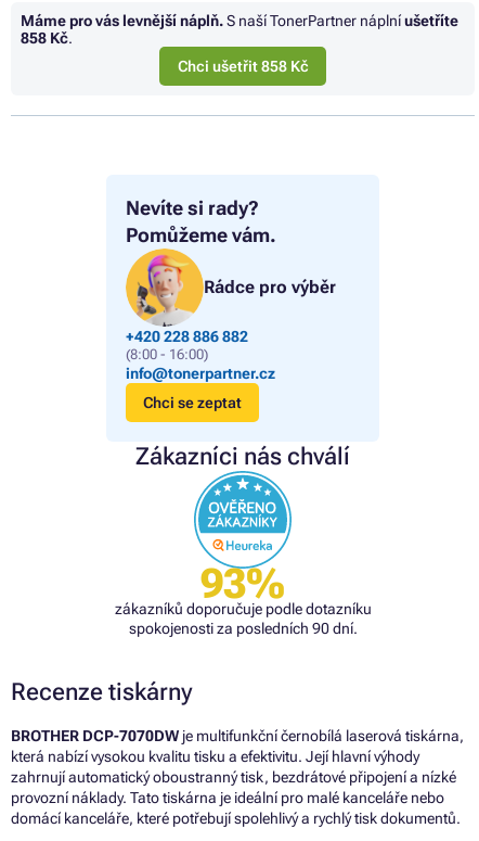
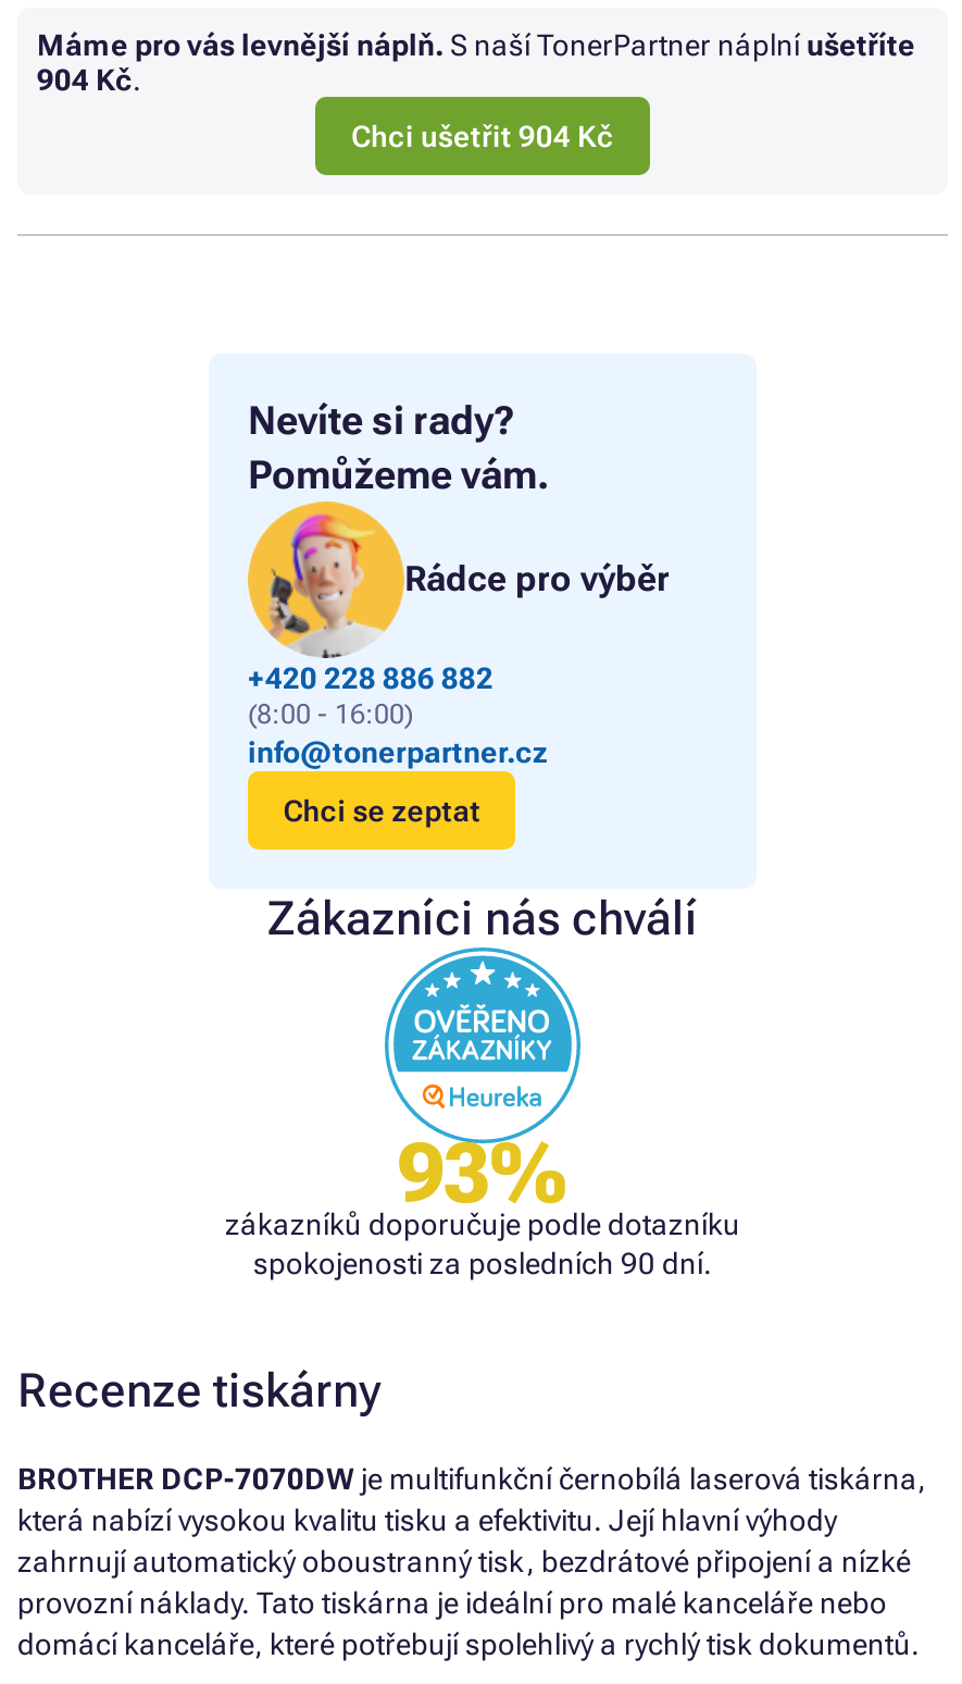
[21,29,73,46] 858 Kč. -> [37,61,141,96] 904 Kč.
[177,57,308,75] Chci ušetřit 858 Kč -> [351,118,614,153] Chci ušetřit 904 Kč

